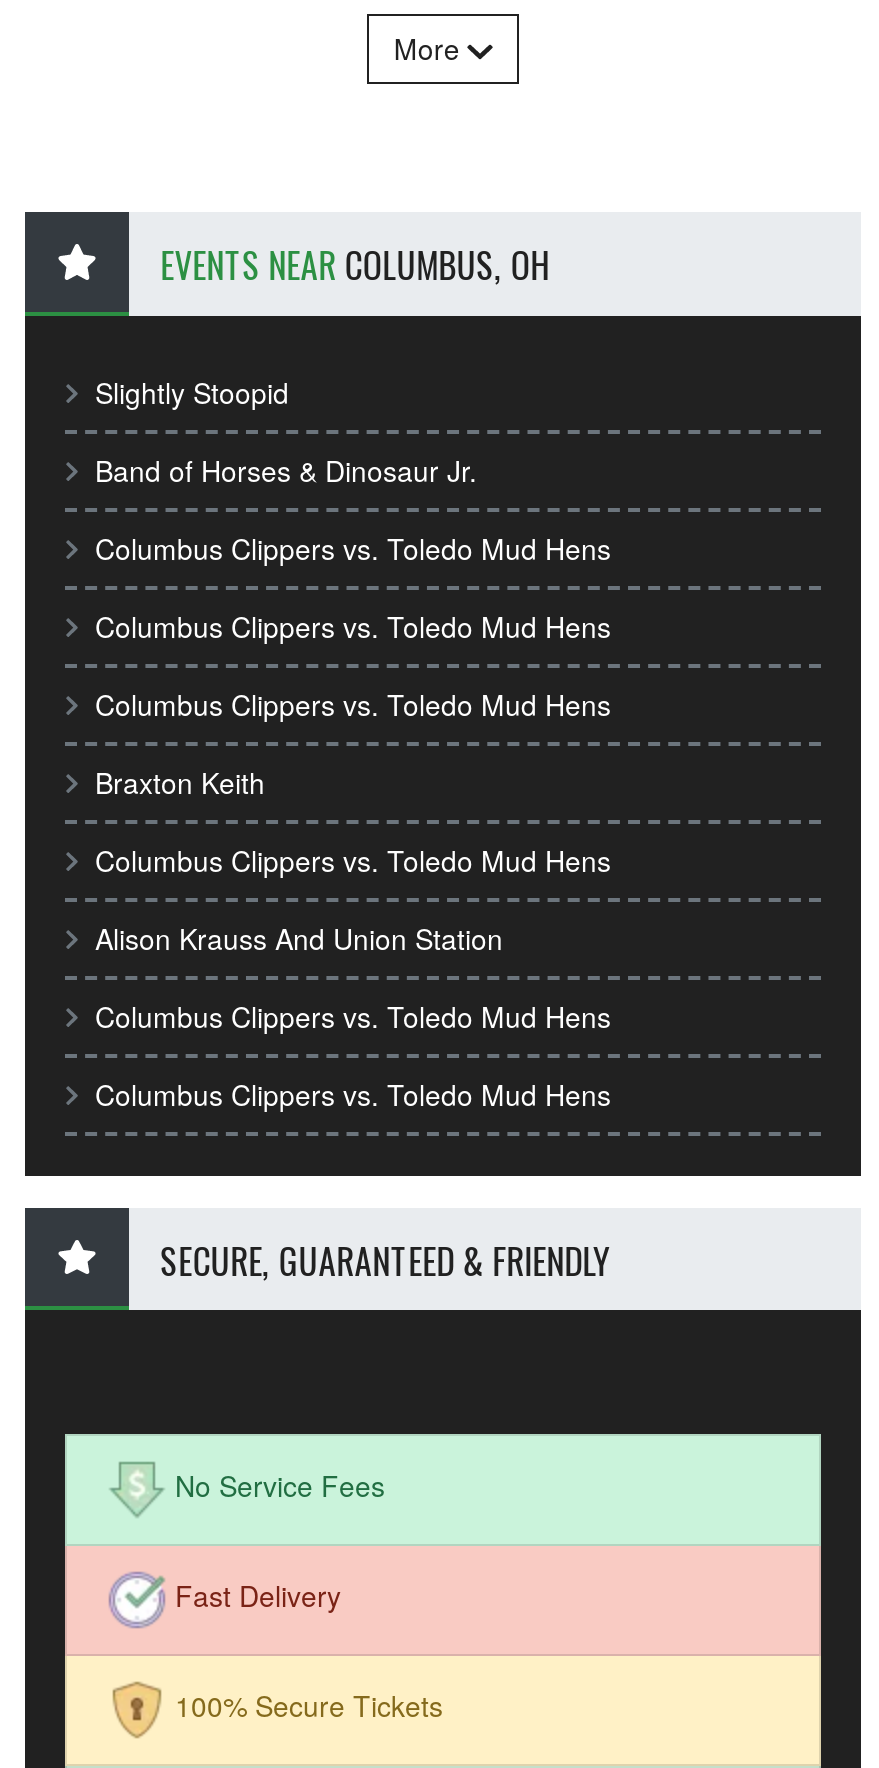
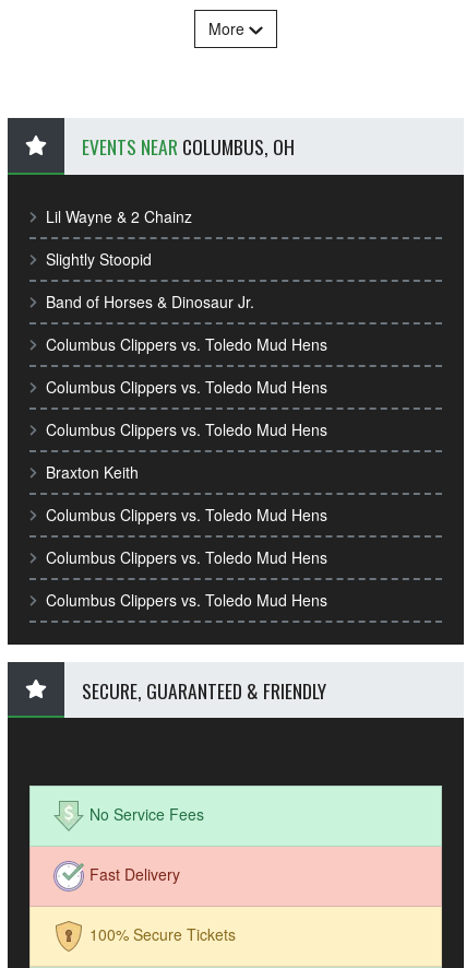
none -> [46,205,192,227] Lil Wayne & 2 Chainz
moved [95,372,611,880] -> [46,248,327,525]: Slightly Stoopid | Band of Horses & Dinosaur Jr. | Columbus Clippers vs. Toledo Mud Hens | Columbus Clippers vs. Toledo Mud Hens | Columbus Clippers vs. Toledo Mud Hens | Braxton Keith | Columbus Clippers vs. Toledo Mud Hens
[95,918,503,958] Alison Krauss And Union Station -> none

